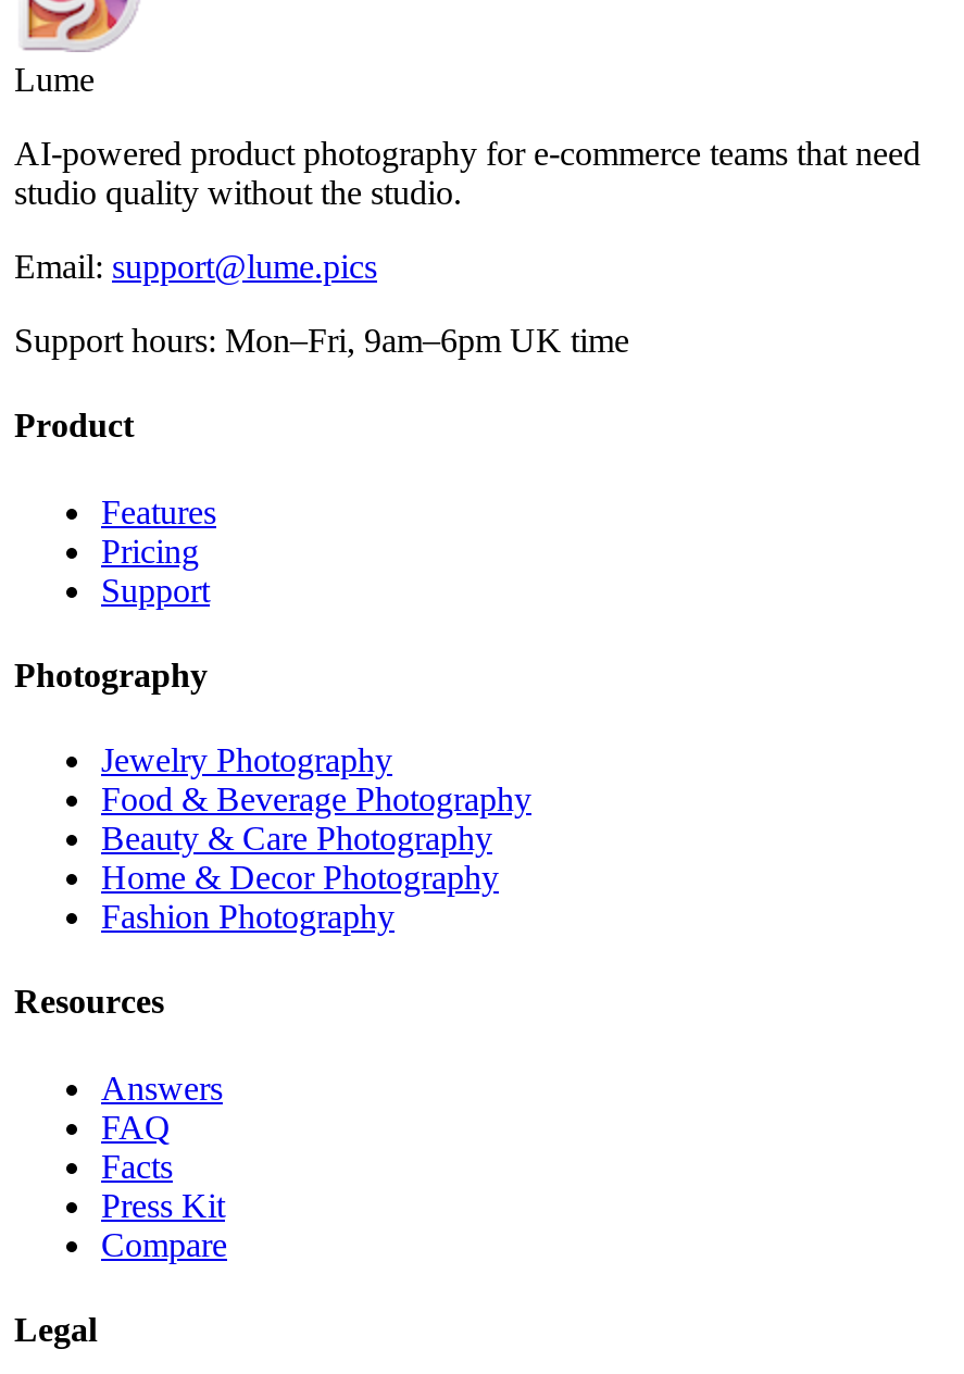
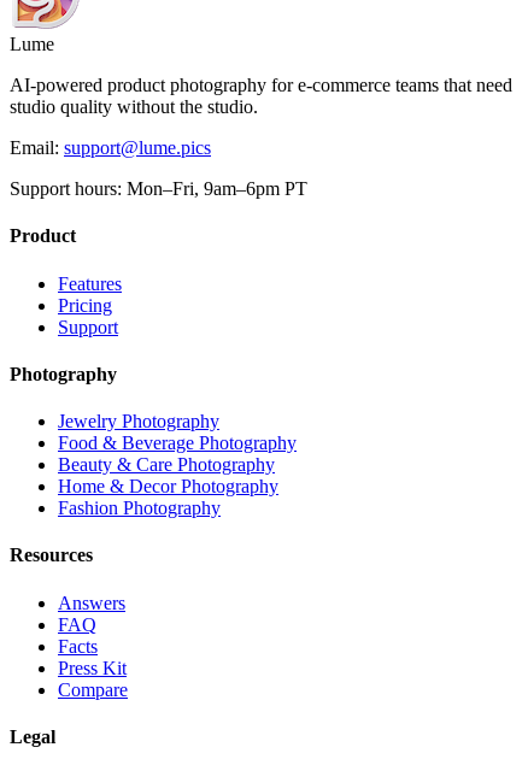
[14,322,629,359] Support hours: Mon–Fri, 9am–6pm UK time -> [10,178,307,199] Support hours: Mon–Fri, 9am–6pm PT

